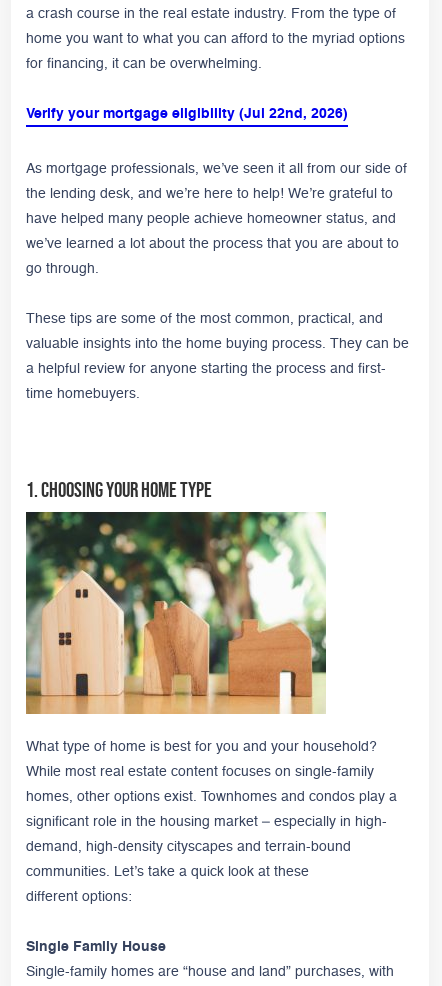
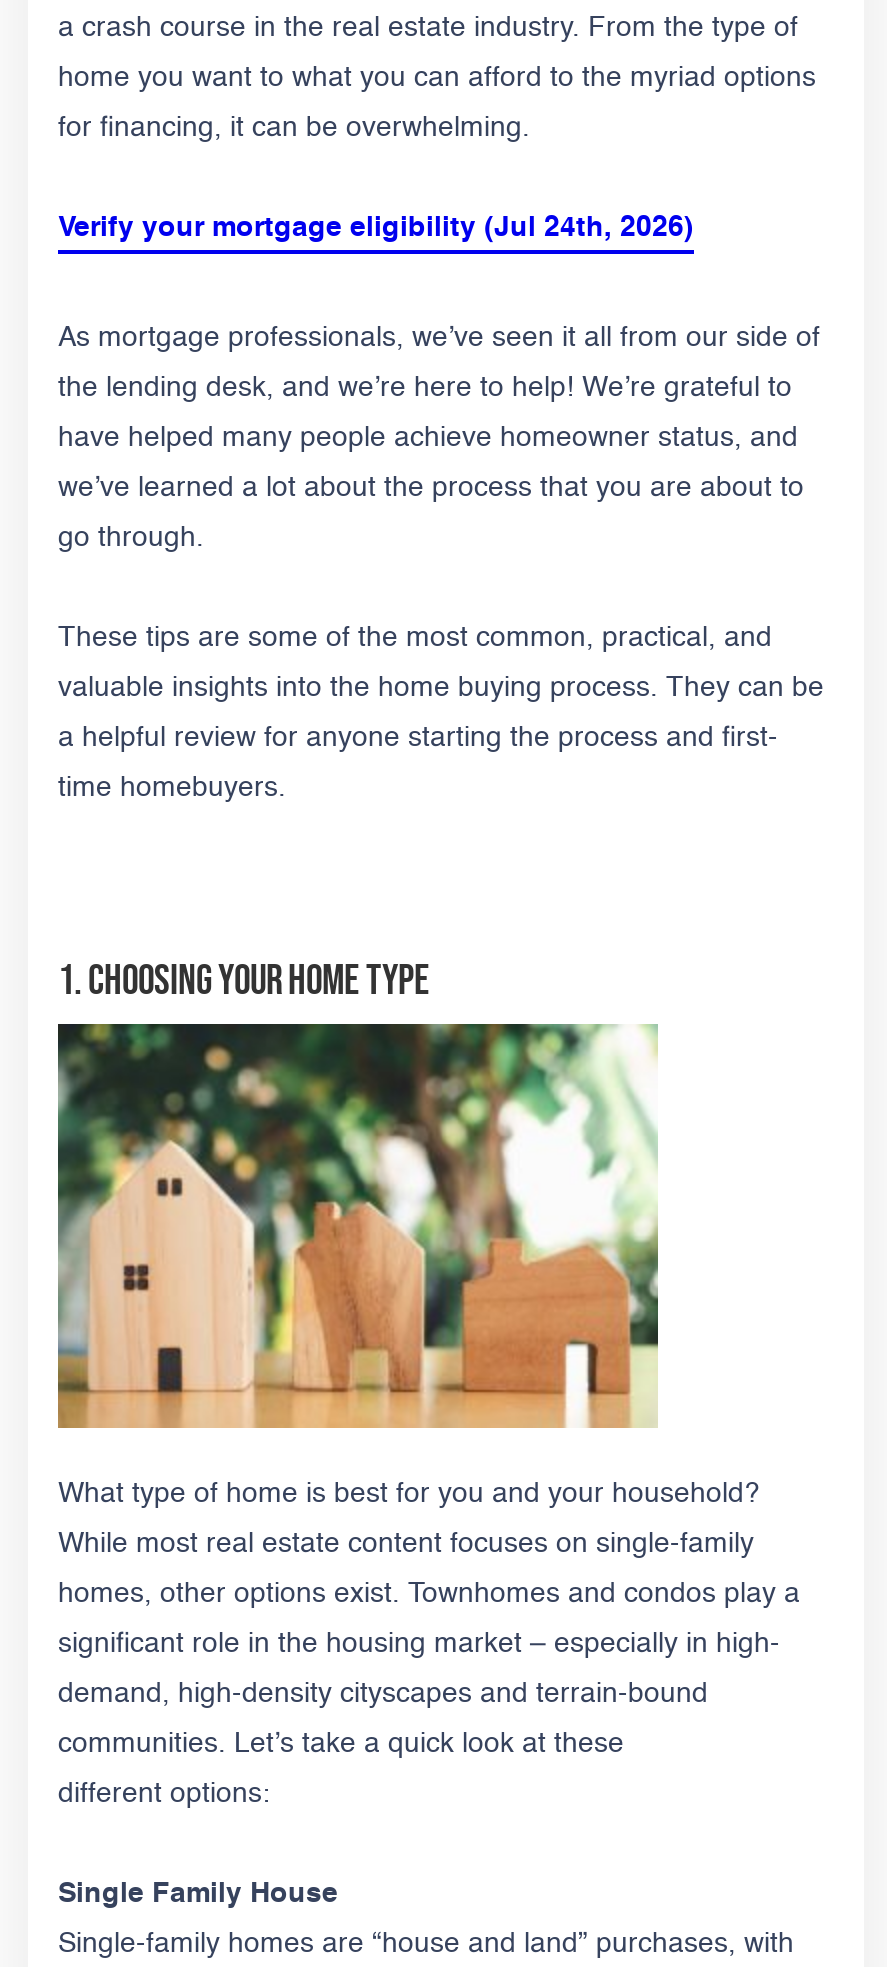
[26,107,348,121] Verify your mortgage eligibility (Jul 22nd, 2026) -> [58,215,694,243] Verify your mortgage eligibility (Jul 24th, 2026)

